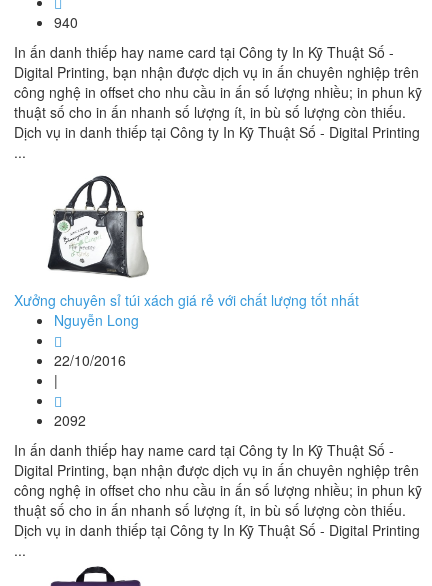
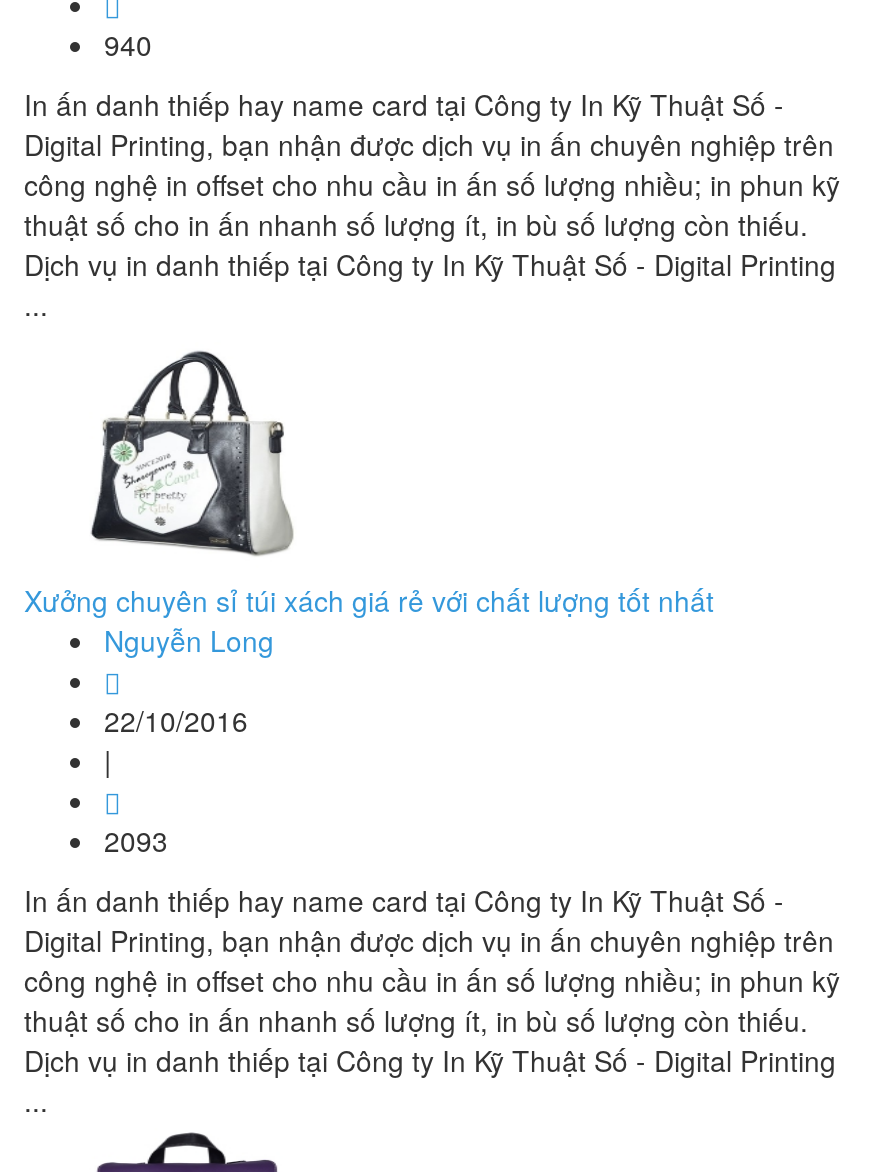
[54,410,86,430] 2092 -> [104,820,168,860] 2093

